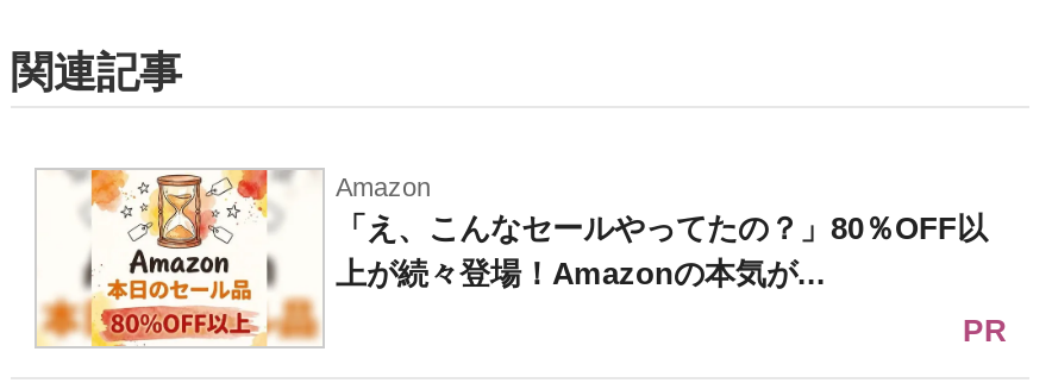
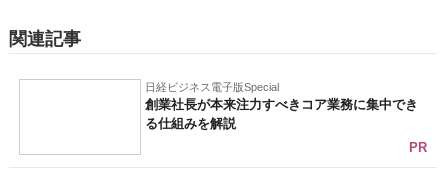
[35,168,323,349] [image] -> none
[336,173,988,292] Amazon | 「え、こんなセールやってたの？」80％OFF以 | 上が続々登場！Amazonの本気が... -> [145,81,418,131] 日経ビジネス電子版Special | 創業社長が本来注力すべきコア業務に集中でき | る仕組みを解説

